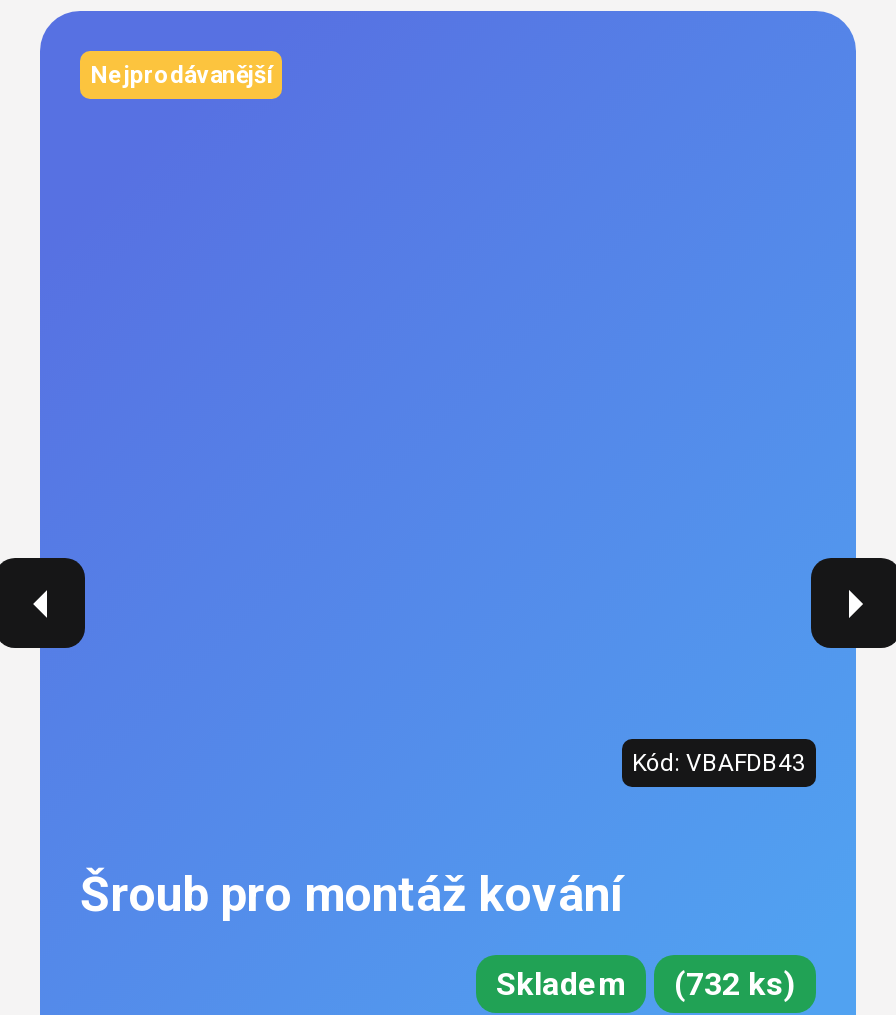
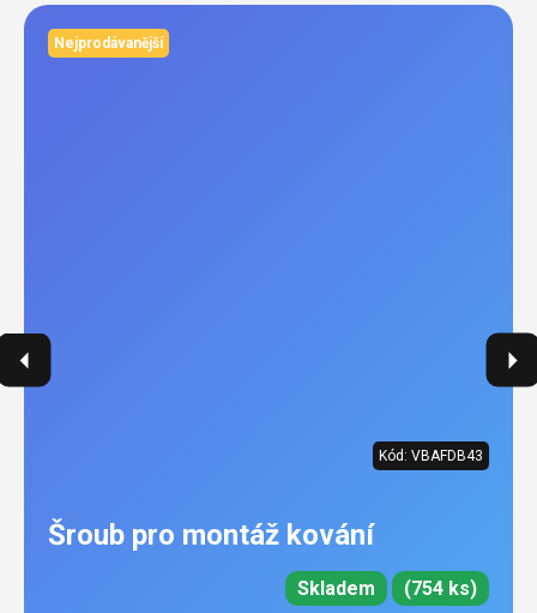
[496,965,796,1003] Skladem (732 ks) -> [297,577,477,600] Skladem (754 ks)

